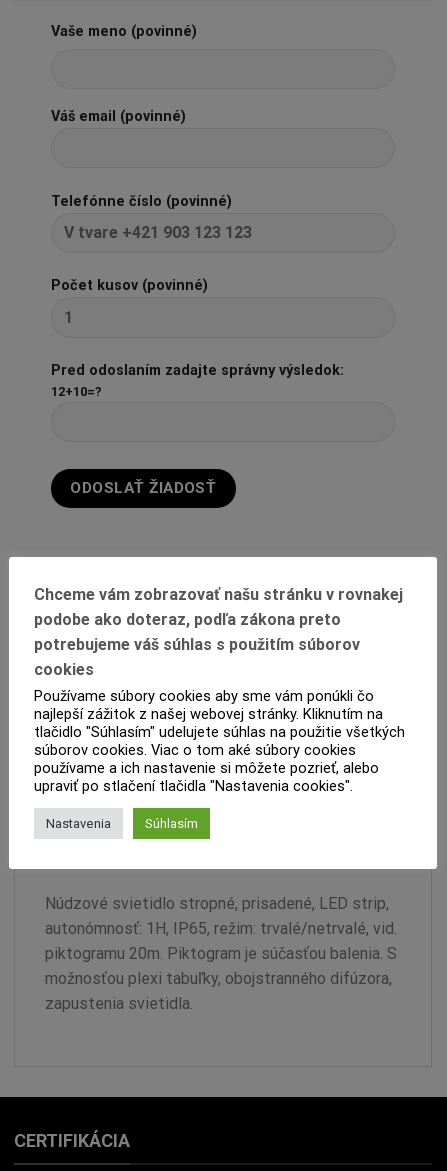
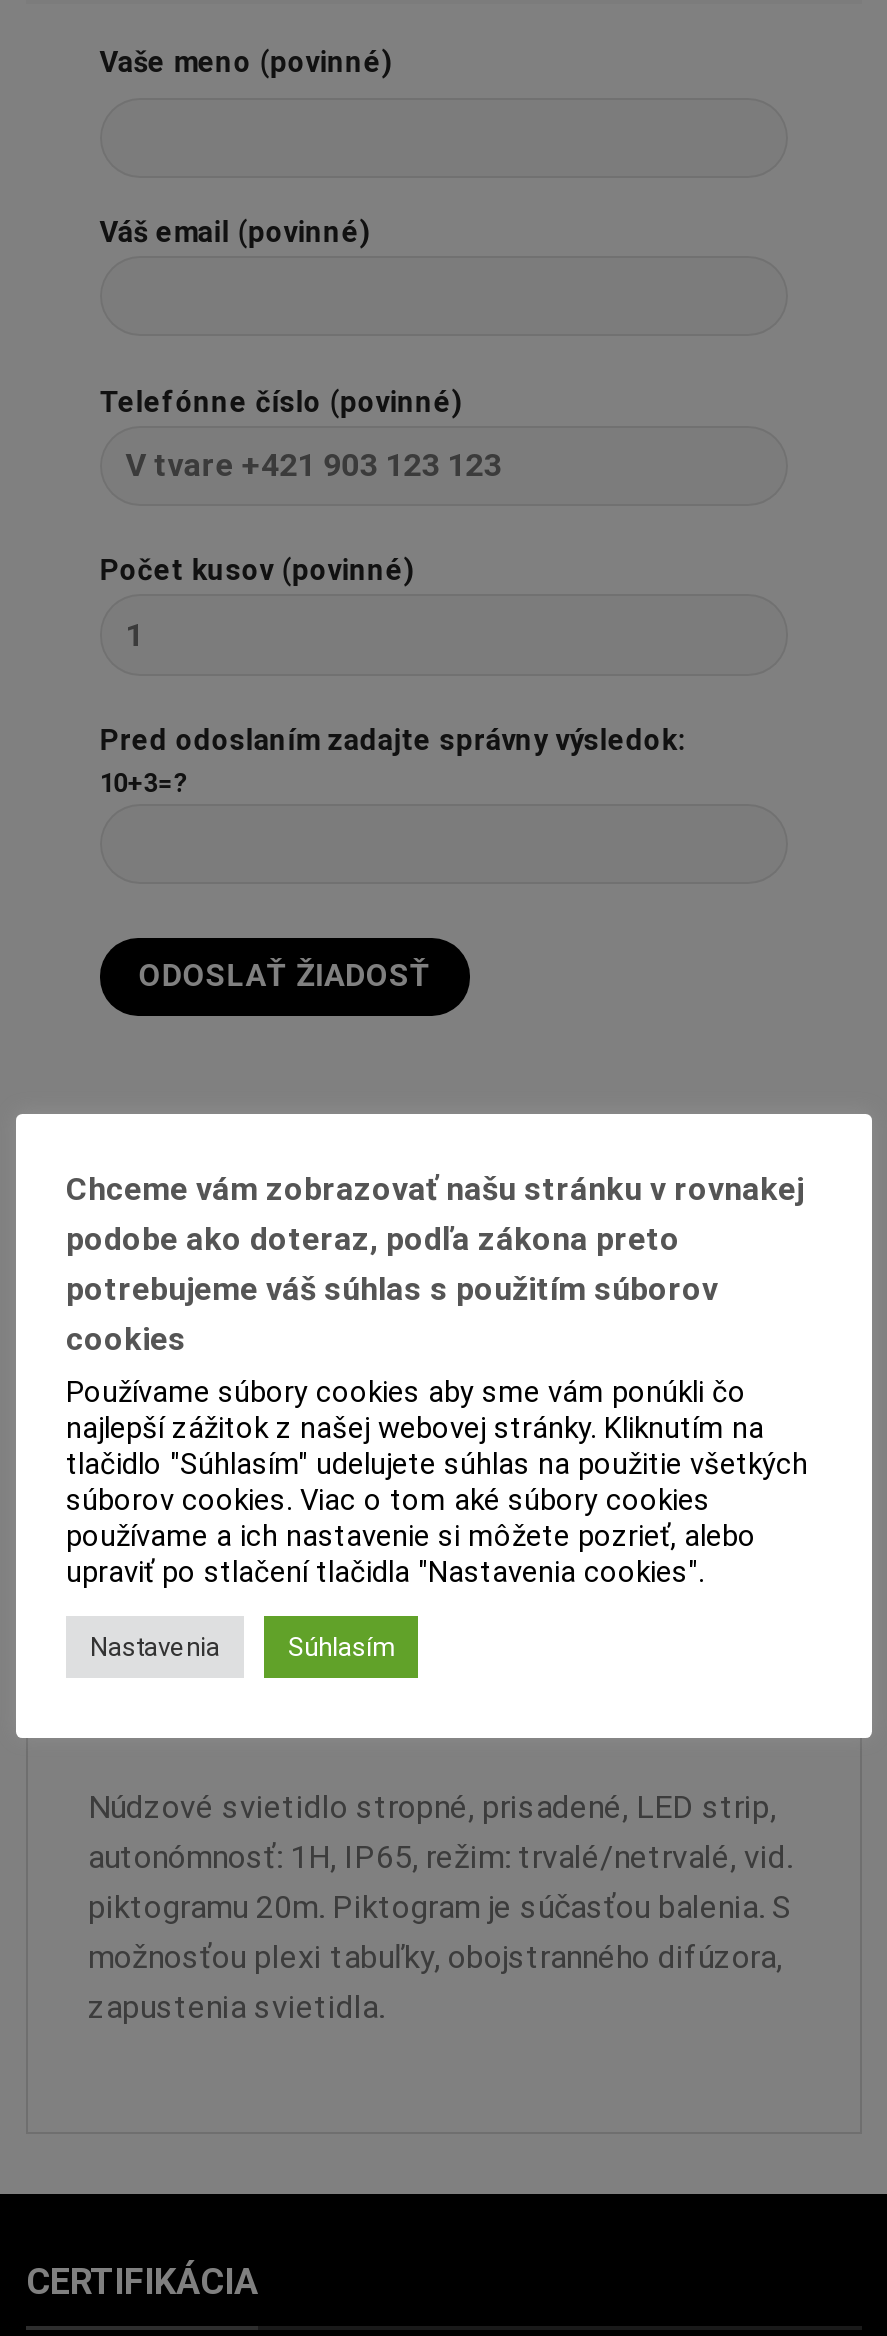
[51,384,102,399] 12+10=? -> [100,768,188,798] 10+3=?

